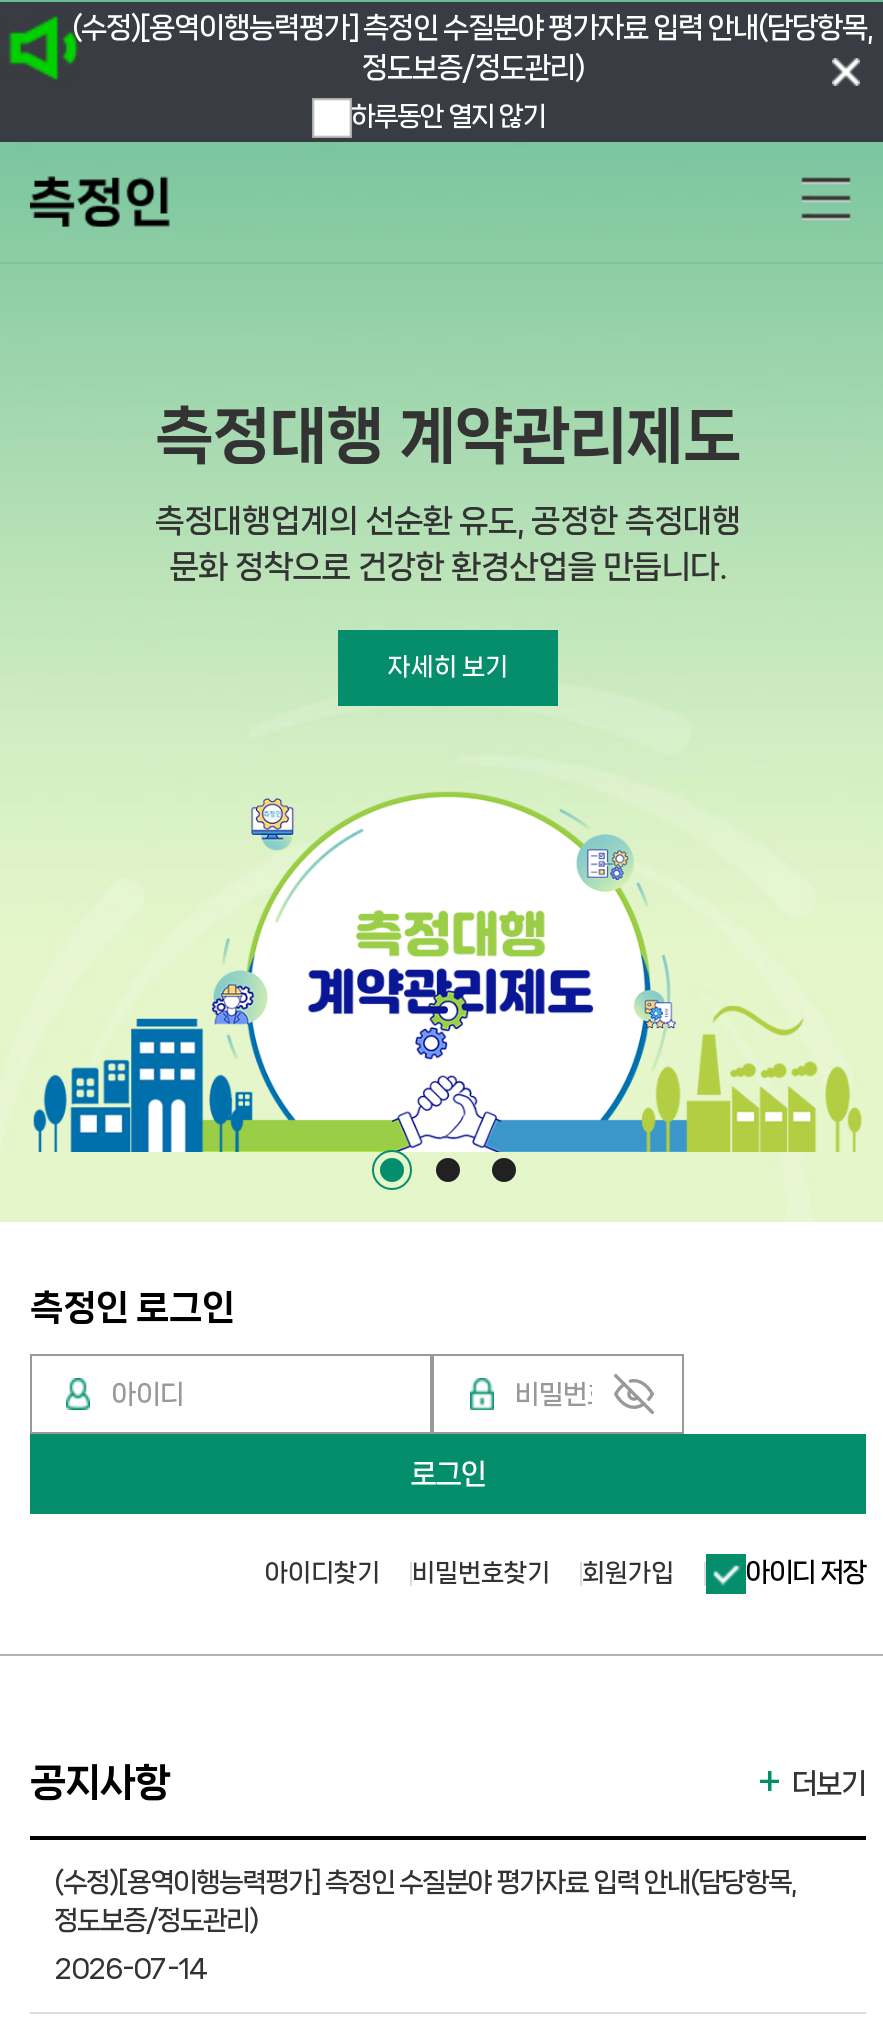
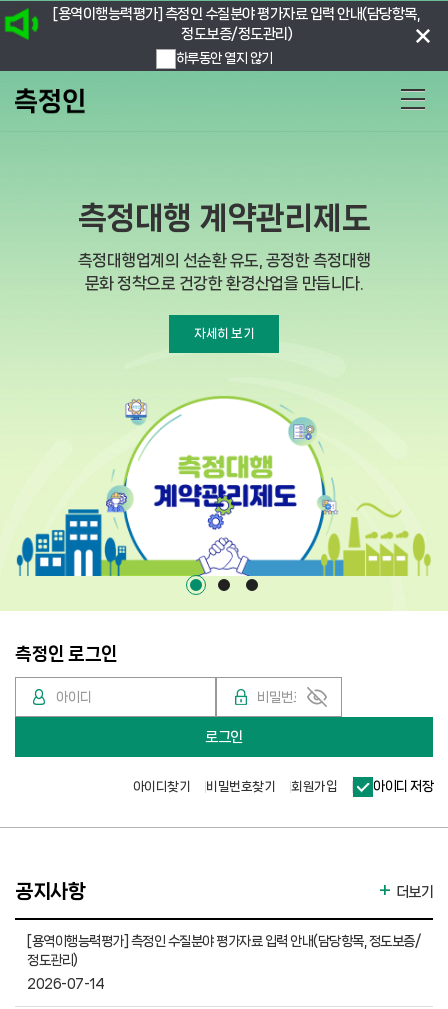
[72,11,874,43] (수정)[용역이행능력평가] 측정인 수질분야 평가자료 입력 안내(담당항목, -> [53,5,420,21] [용역이행능력평가] 측정인 수질분야 평가자료 입력 안내(담당항목,
[54,1868,796,1934] (수정)[용역이행능력평가] 측정인 수질분야 평가자료 입력 안내(담당항목, | 정도보증/정도관리) -> [27,934,420,967] [용역이행능력평가] 측정인 수질분야 평가자료 입력 안내(담당항목, 정도보증/ | 정도관리)

